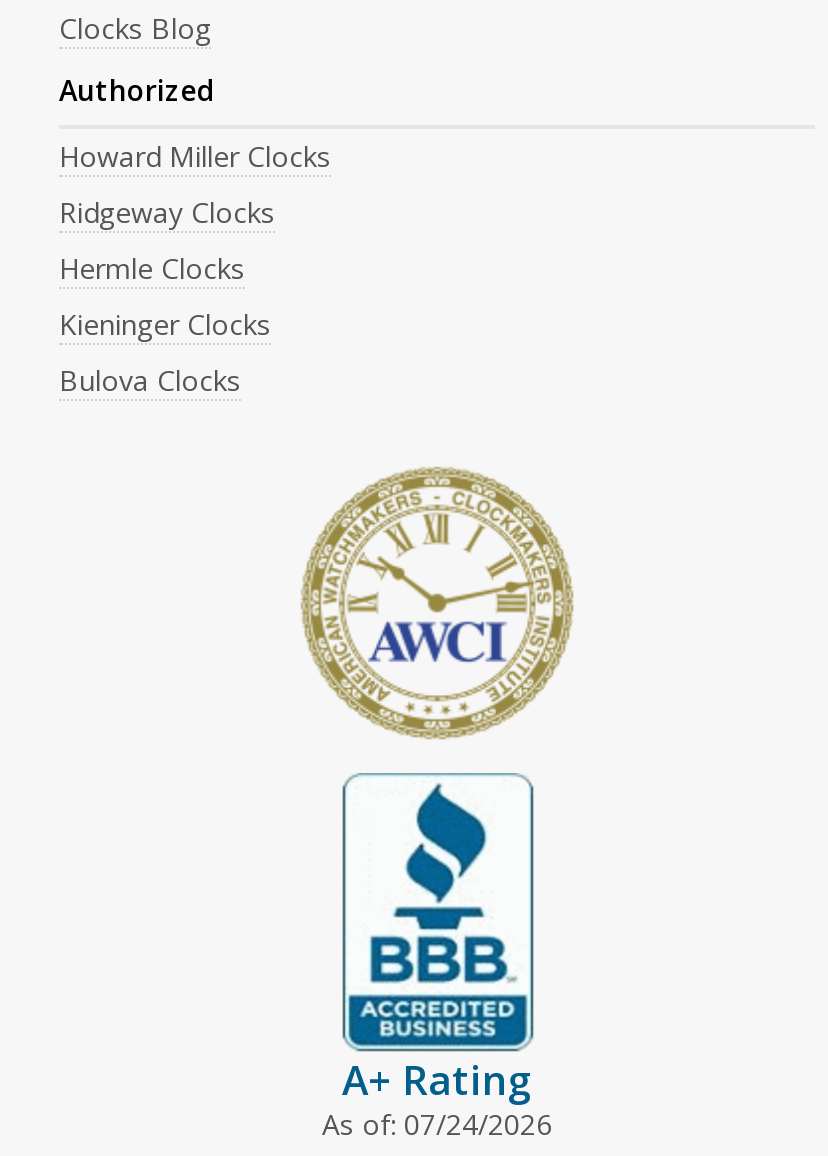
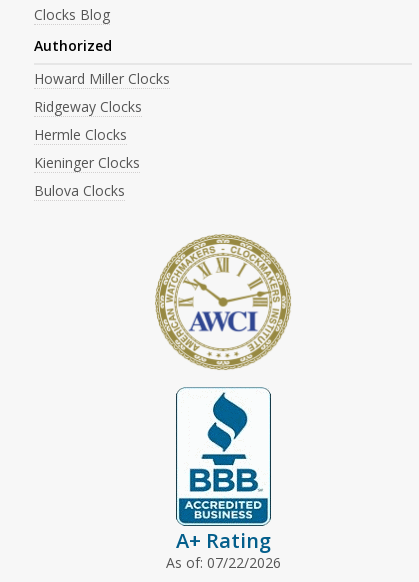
[322,1105,552,1143] As of: 07/24/2026 -> [165,553,280,572] As of: 07/22/2026

